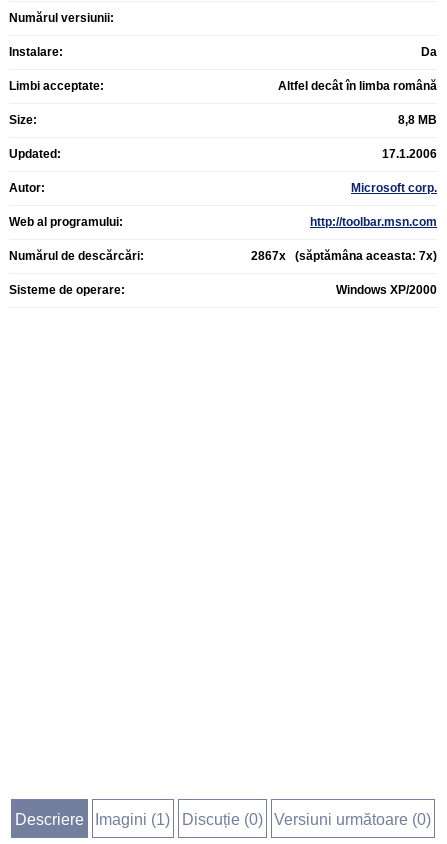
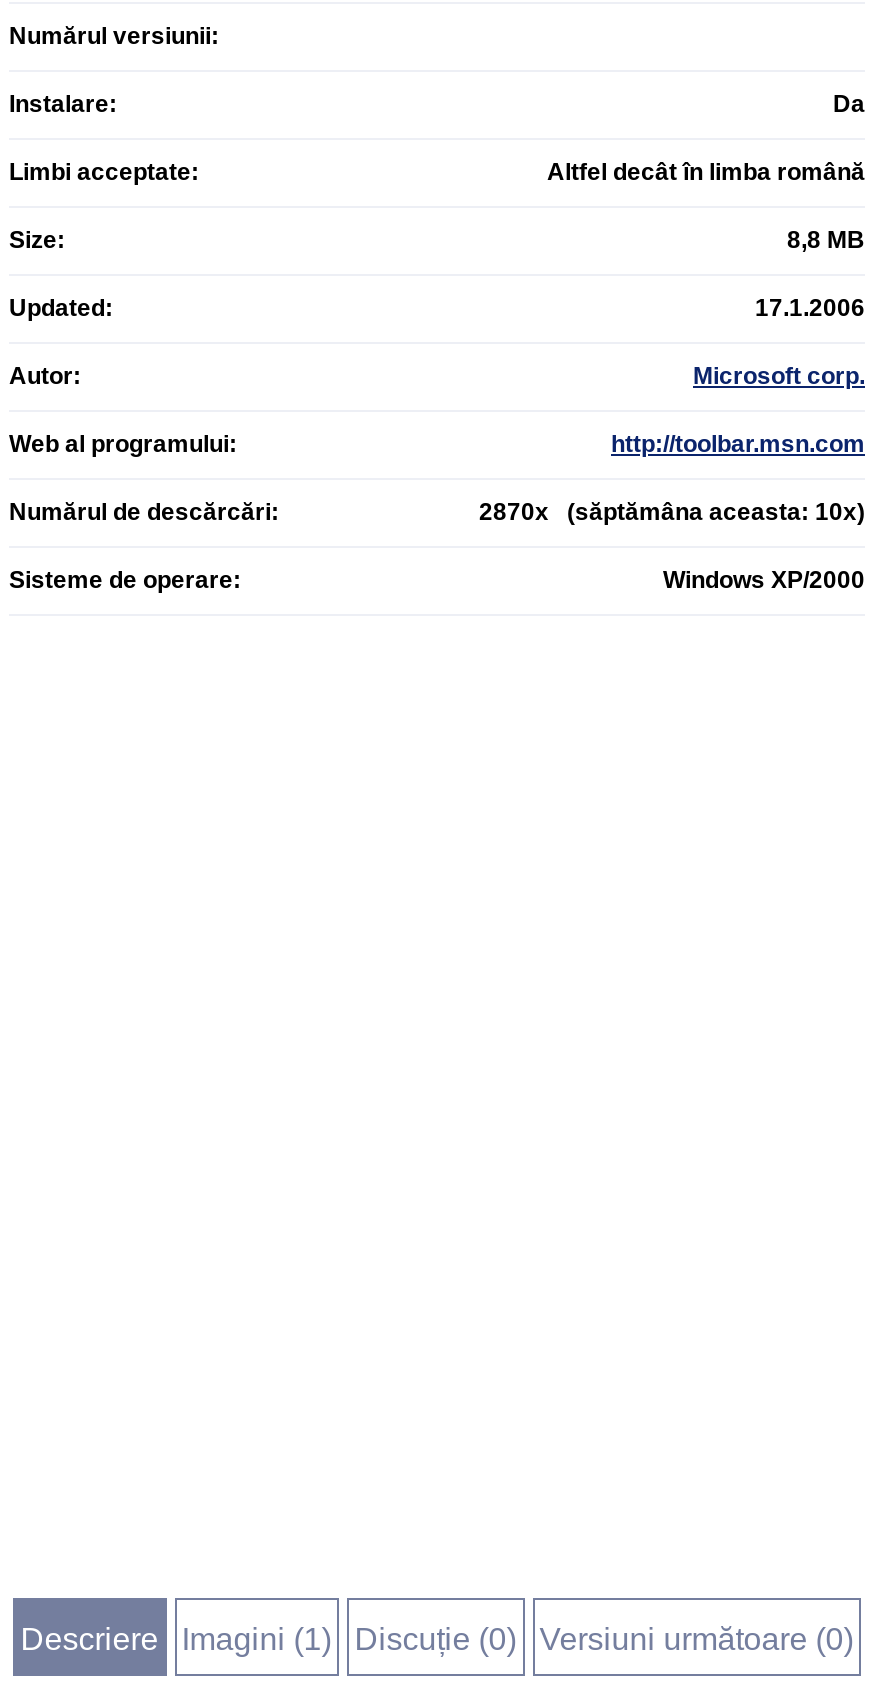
[251,249,437,263] 2867x (săptămâna aceasta: 7x) -> [479,498,865,526] 2870x (săptămâna aceasta: 10x)

